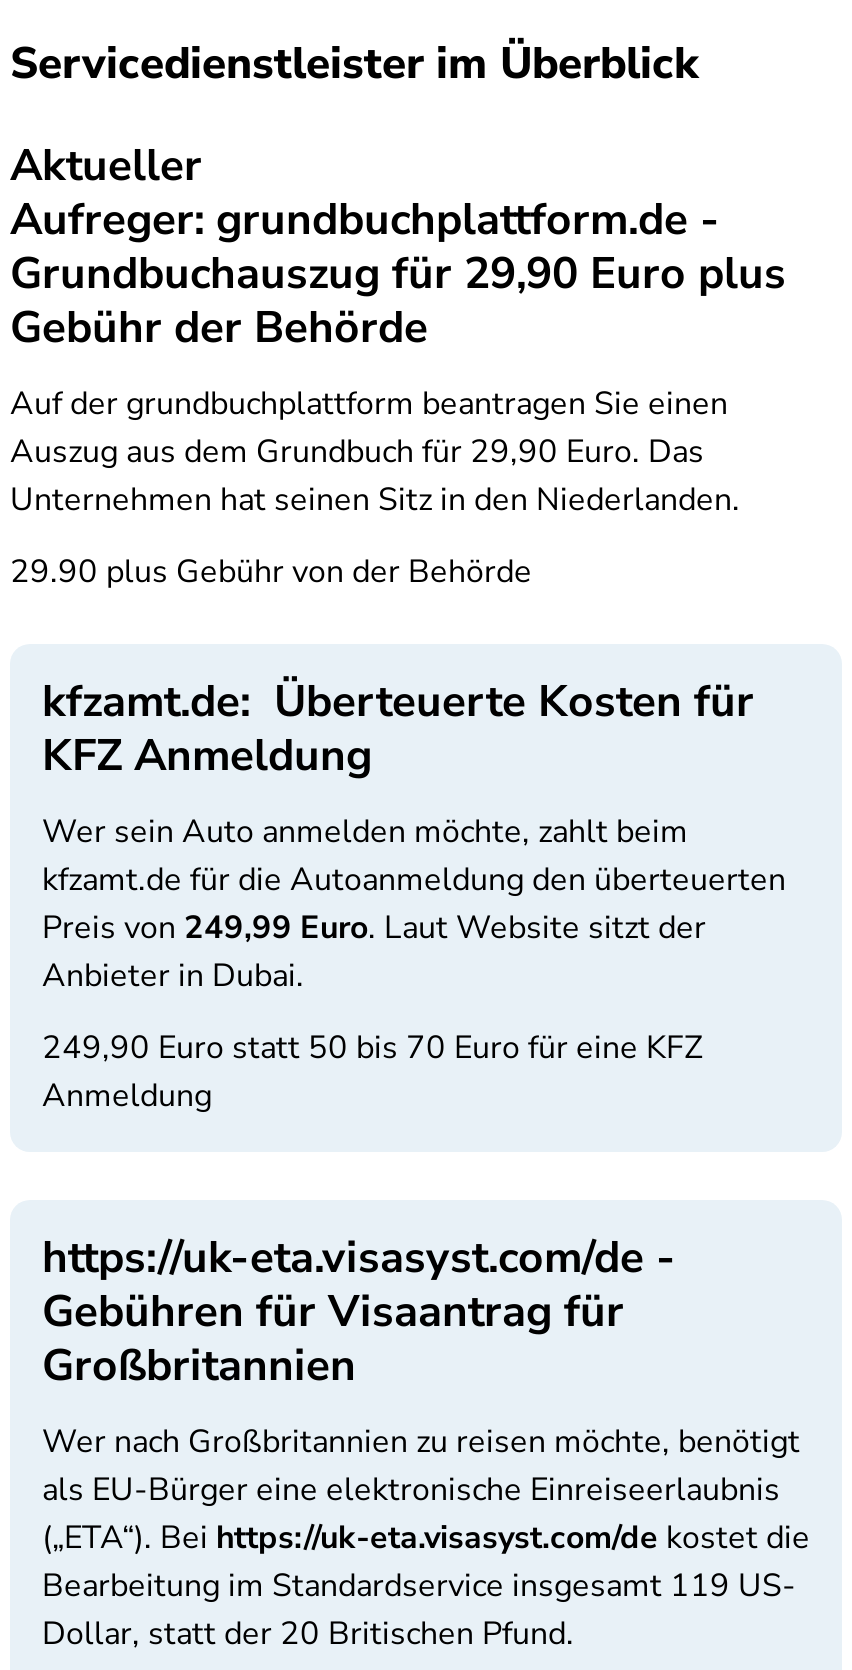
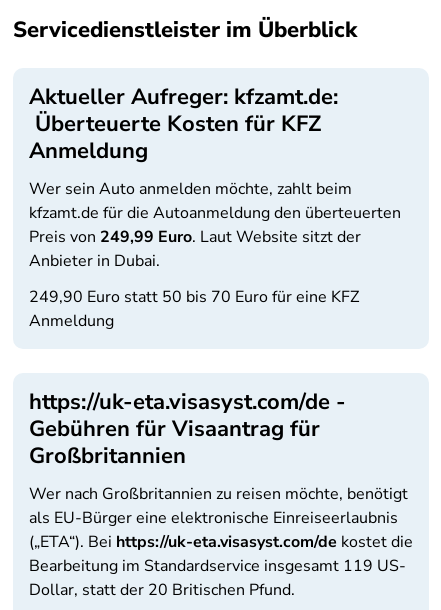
[10,136,786,786] Aktueller | Aufreger: grundbuchplattform.de - | Grundbuchauszug für 29,90 Euro plus | Gebühr der Behörde | Auf der grundbuchplattform beantragen Sie einen | Auszug aus dem Grundbuch für 29,90 Euro. Das | Unternehmen hat seinen Sitz in den Niederlanden. | 29.90 plus Gebühr von der Behörde | kfzamt.de: Überteuerte Kosten für | KFZ Anmeldung -> [29,82,338,166] Aktueller Aufreger: kfzamt.de: | Überteuerte Kosten für KFZ | Anmeldung

